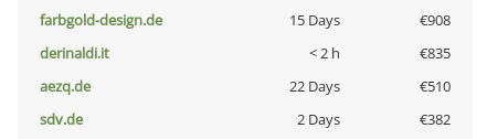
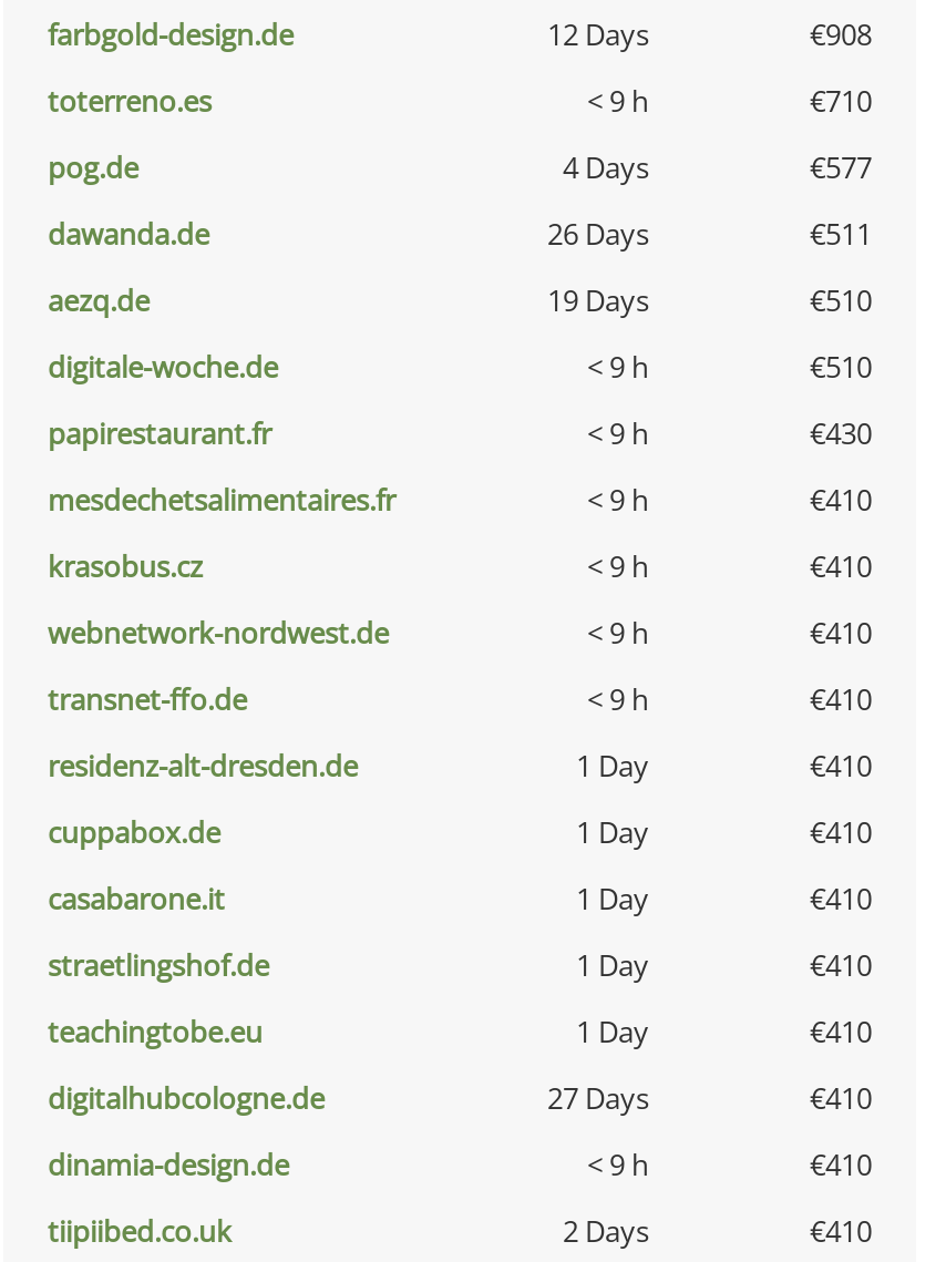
[289,10,340,30] 15 Days -> [547,14,649,54] 12 Days
[40,43,451,63] derinaldi.it | < 2 h | €835 -> [48,81,872,254] toterreno.es | < 9 h | €710 | pog.de | 4 Days | €577 | dawanda.de | 26 Days | €511
[289,76,340,96] 22 Days -> [547,280,649,320] 19 Days
[40,109,83,129] sdv.de -> [48,347,872,1251] digitale-woche.de | < 9 h | €510 | papirestaurant.fr | < 9 h | €430 | mesdechetsalimentaires.fr | < 9 h | €410 | krasobus.cz | < 9 h | €410 | webnetwork-nordwest.de | < 9 h | €410 | transnet-ffo.de | < 9 h | €410 | residenz-alt-dresden.de | 1 Day | €410 | cuppabox.de | 1 Day | €410 | casabarone.it | 1 Day | €410 | straetlingshof.de | 1 Day | €410 | teachingtobe.eu | 1 Day | €410 | digitalhubcologne.de | 27 Days | €410 | dinamia-design.de | < 9 h | €410 | tiipiibed.co.uk
[420,109,451,129] €382 -> [810,1211,872,1251] €410

